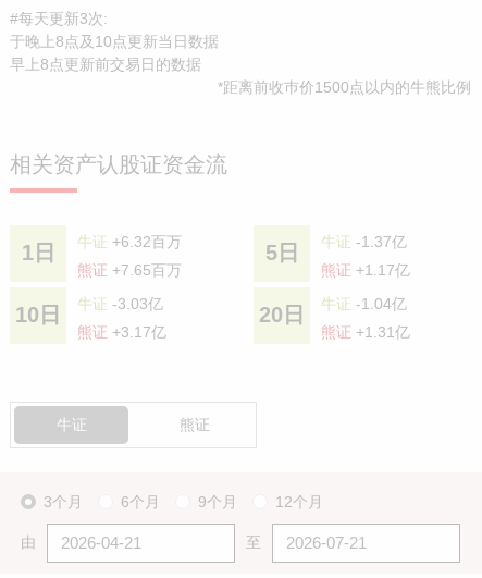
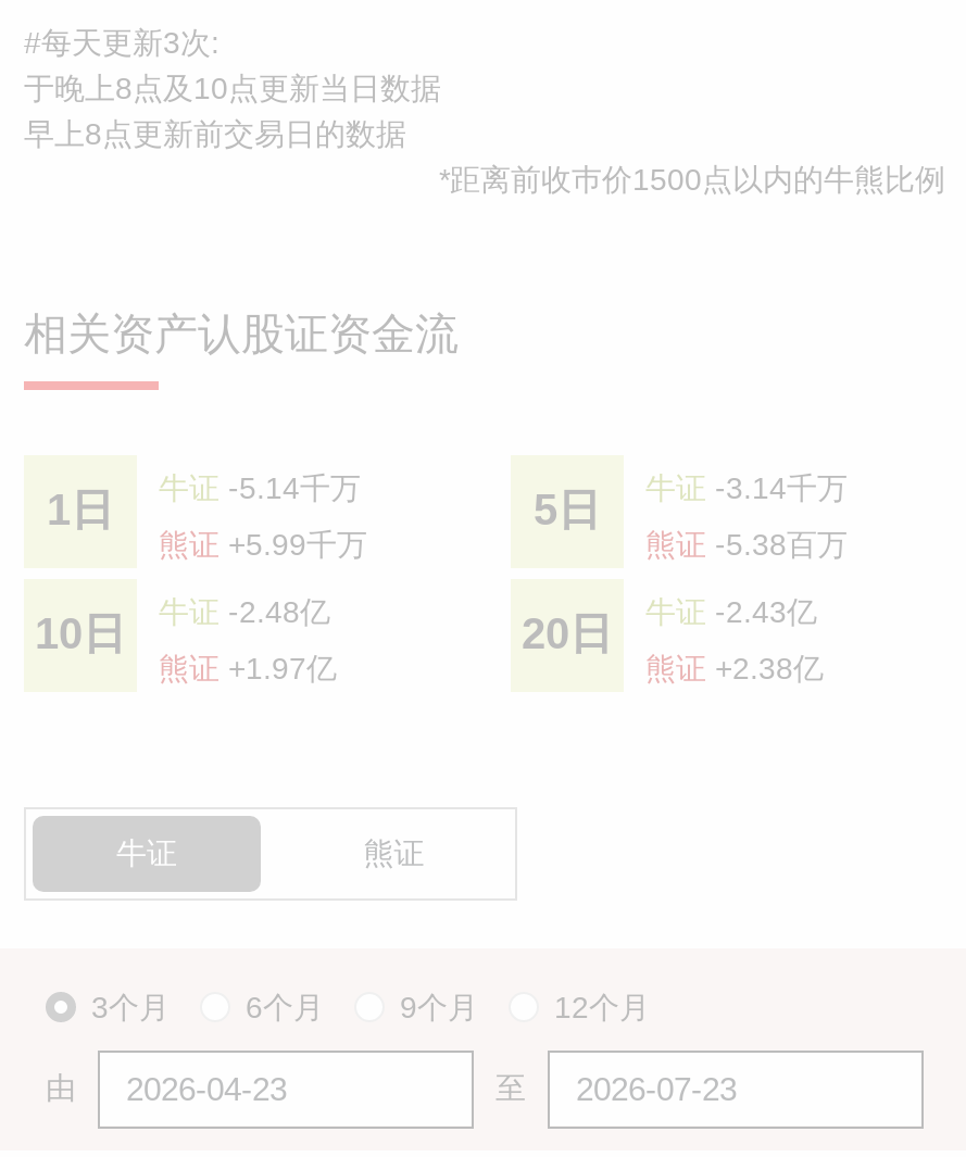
[21,233,182,264] 1日 牛证+6.32百万 -> [47,470,361,533] 1日 牛证-5.14千万
[265,233,407,264] 5日 牛证-1.37亿 -> [534,470,848,533] 5日 牛证-3.14千万
[77,261,182,278] 熊证+7.65百万 -> [159,526,367,561] 熊证+5.99千万
[321,261,410,278] 熊证+1.17亿 -> [645,526,848,561] 熊证-5.38百万
[15,295,163,326] 10日 牛证-3.03亿 -> [35,593,330,656] 10日 牛证-2.48亿
[259,295,407,326] 20日 牛证-1.04亿 -> [522,593,817,656] 20日 牛证-2.43亿
[77,323,166,340] 熊证+3.17亿 -> [159,650,337,685] 熊证+1.97亿
[321,323,410,340] 熊证+1.31亿 -> [645,650,824,685] 熊证+2.38亿

